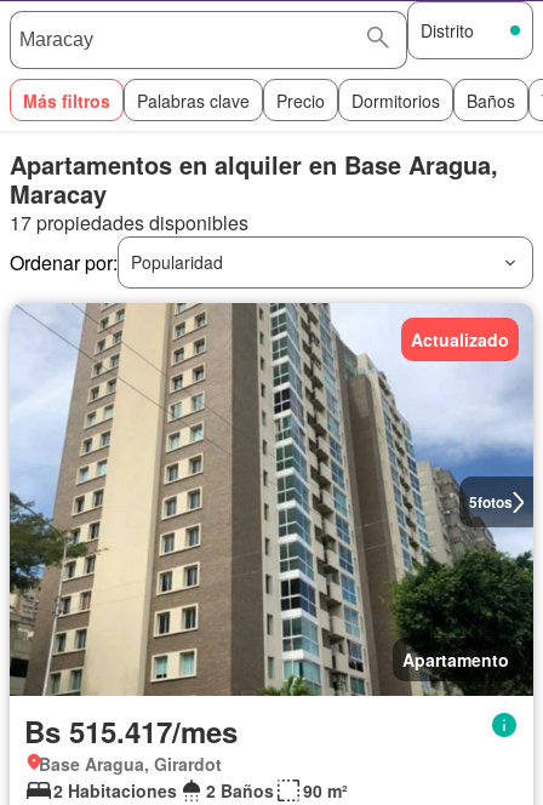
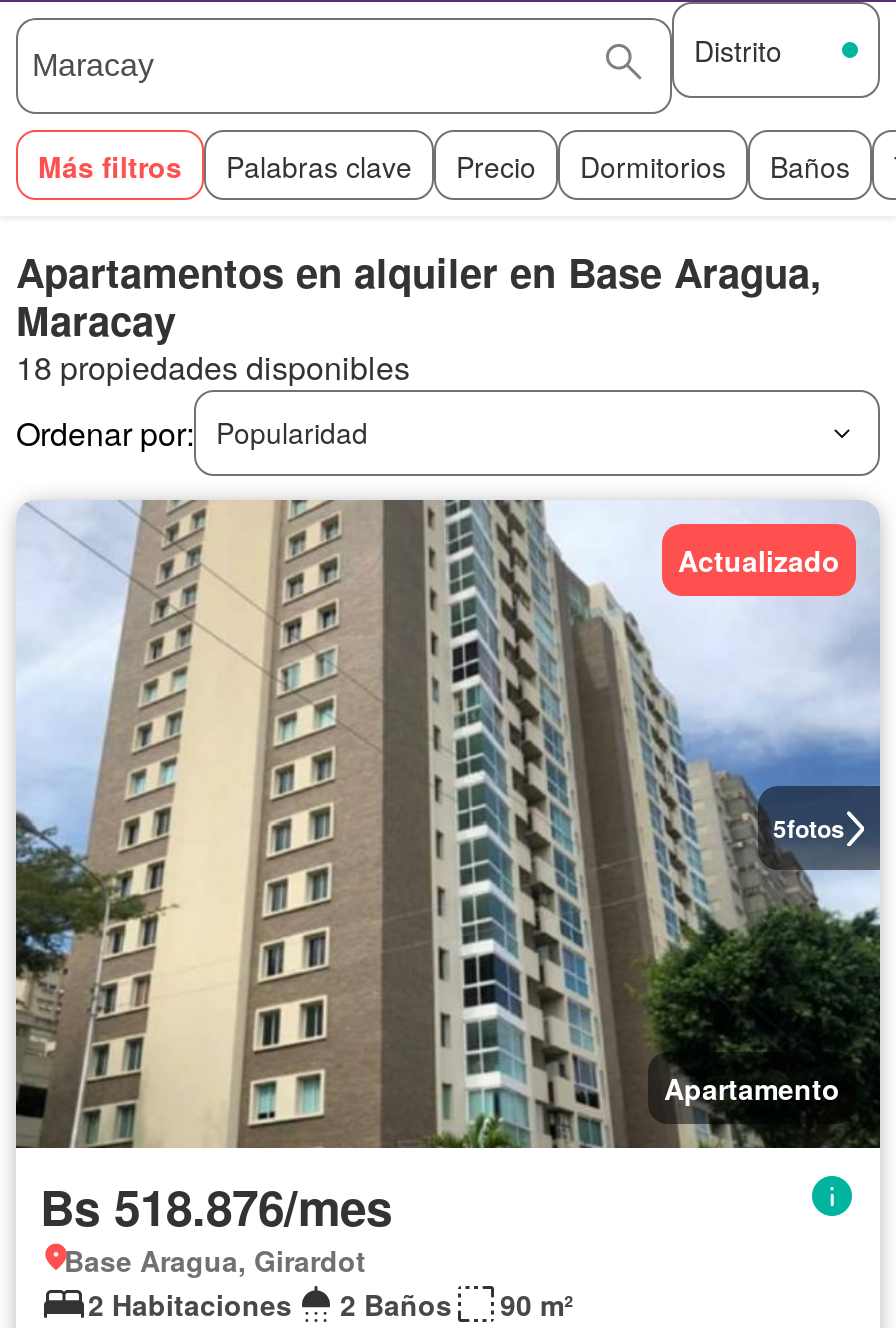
[10,209,248,236] 17 propiedades disponibles -> [16,344,410,390] 18 propiedades disponibles
[24,710,238,752] Bs 515.417/mes -> [40,1172,392,1240] Bs 518.876/mes

